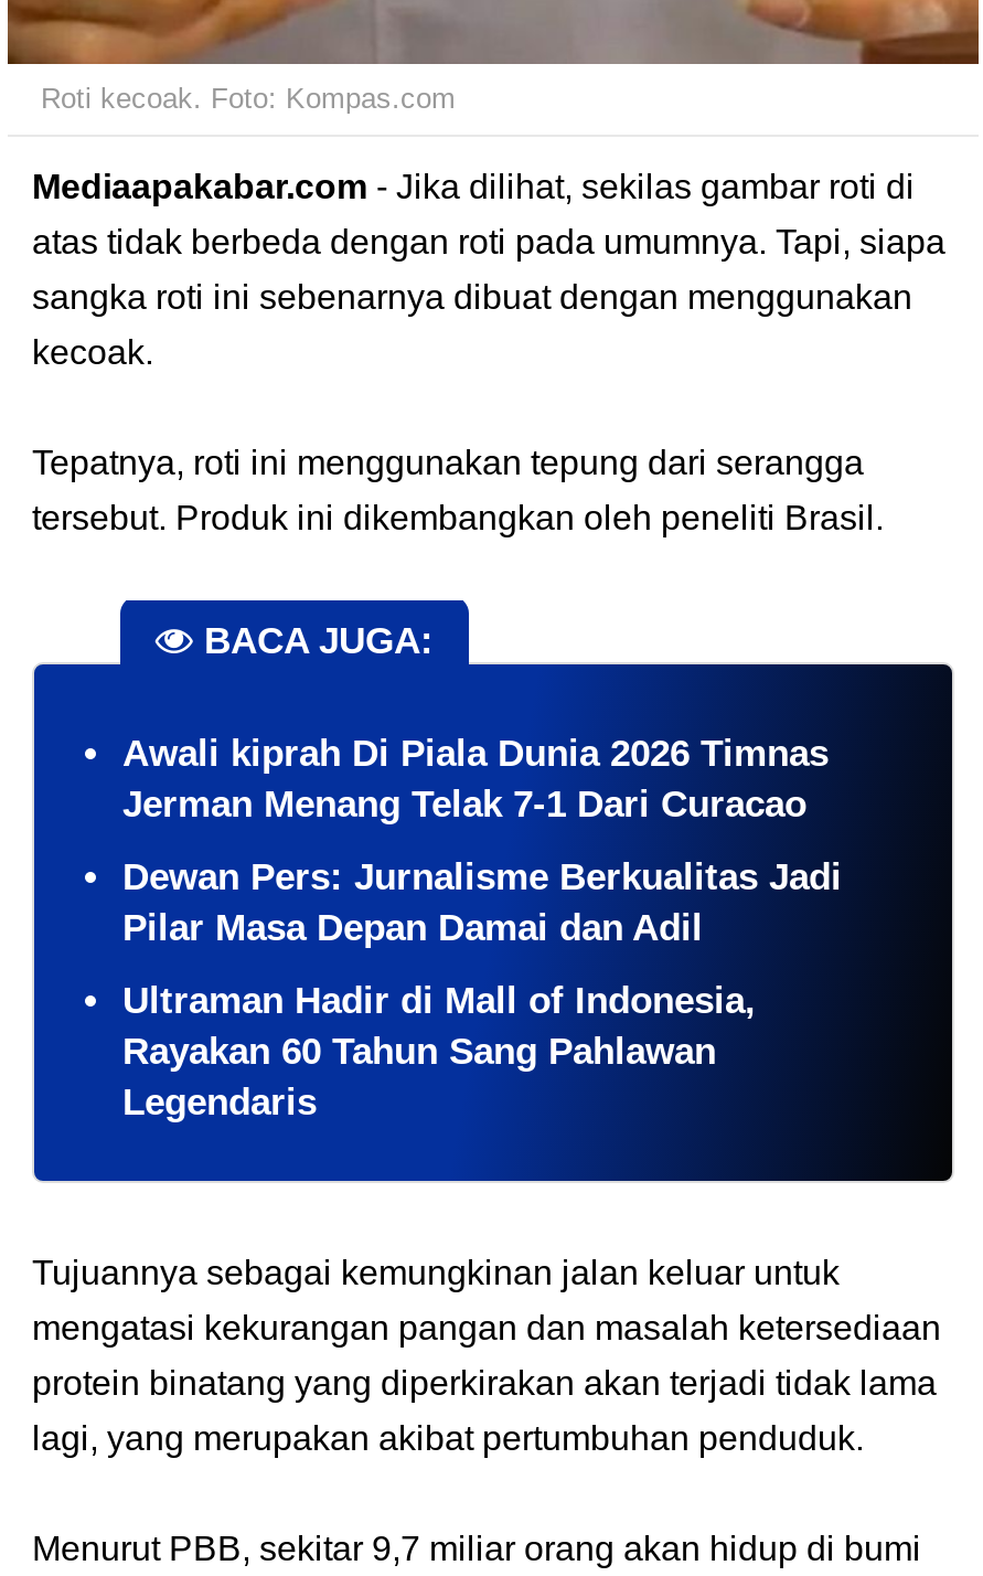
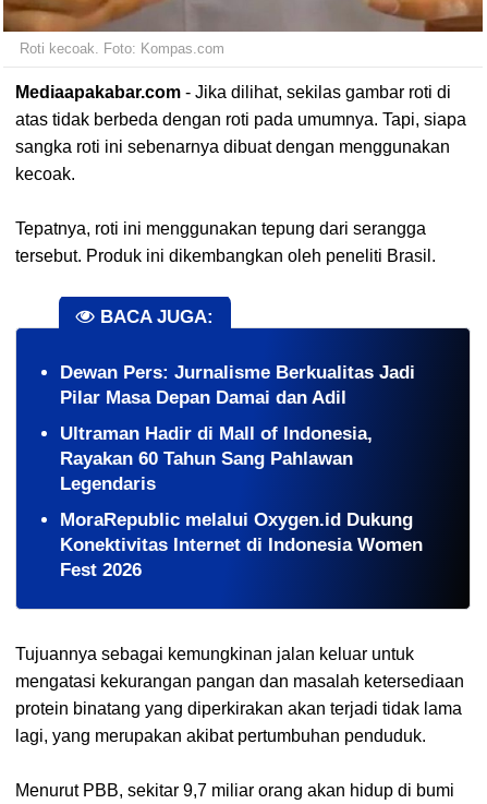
[122,733,829,826] Awali kiprah Di Piala Dunia 2026 Timnas | Jerman Menang Telak 7-1 Dari Curacao -> none
moved [122,857,842,1124] -> [60,362,415,494]: Dewan Pers: Jurnalisme Berkualitas Jadi | Pilar Masa Depan Damai dan Adil | Ultraman Hadir di Mall of Indonesia, | Rayakan 60 Tahun Sang Pahlawan | Legendaris
none -> [60,510,423,581] MoraRepublic melalui Oxygen.id Dukung | Konektivitas Internet di Indonesia Women | Fest 2026

